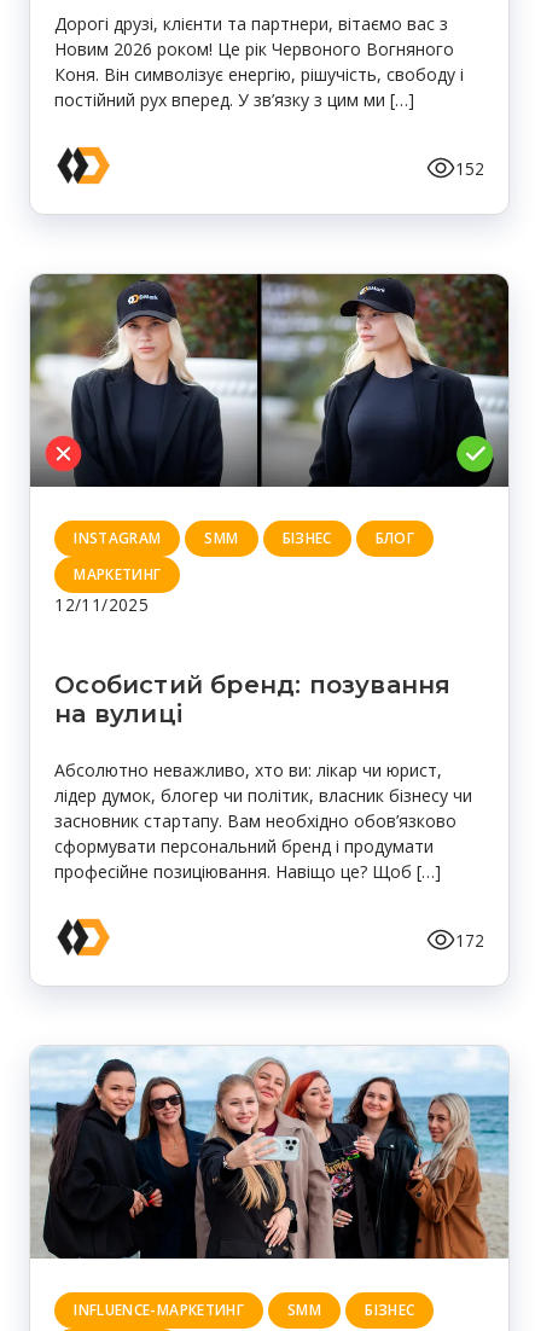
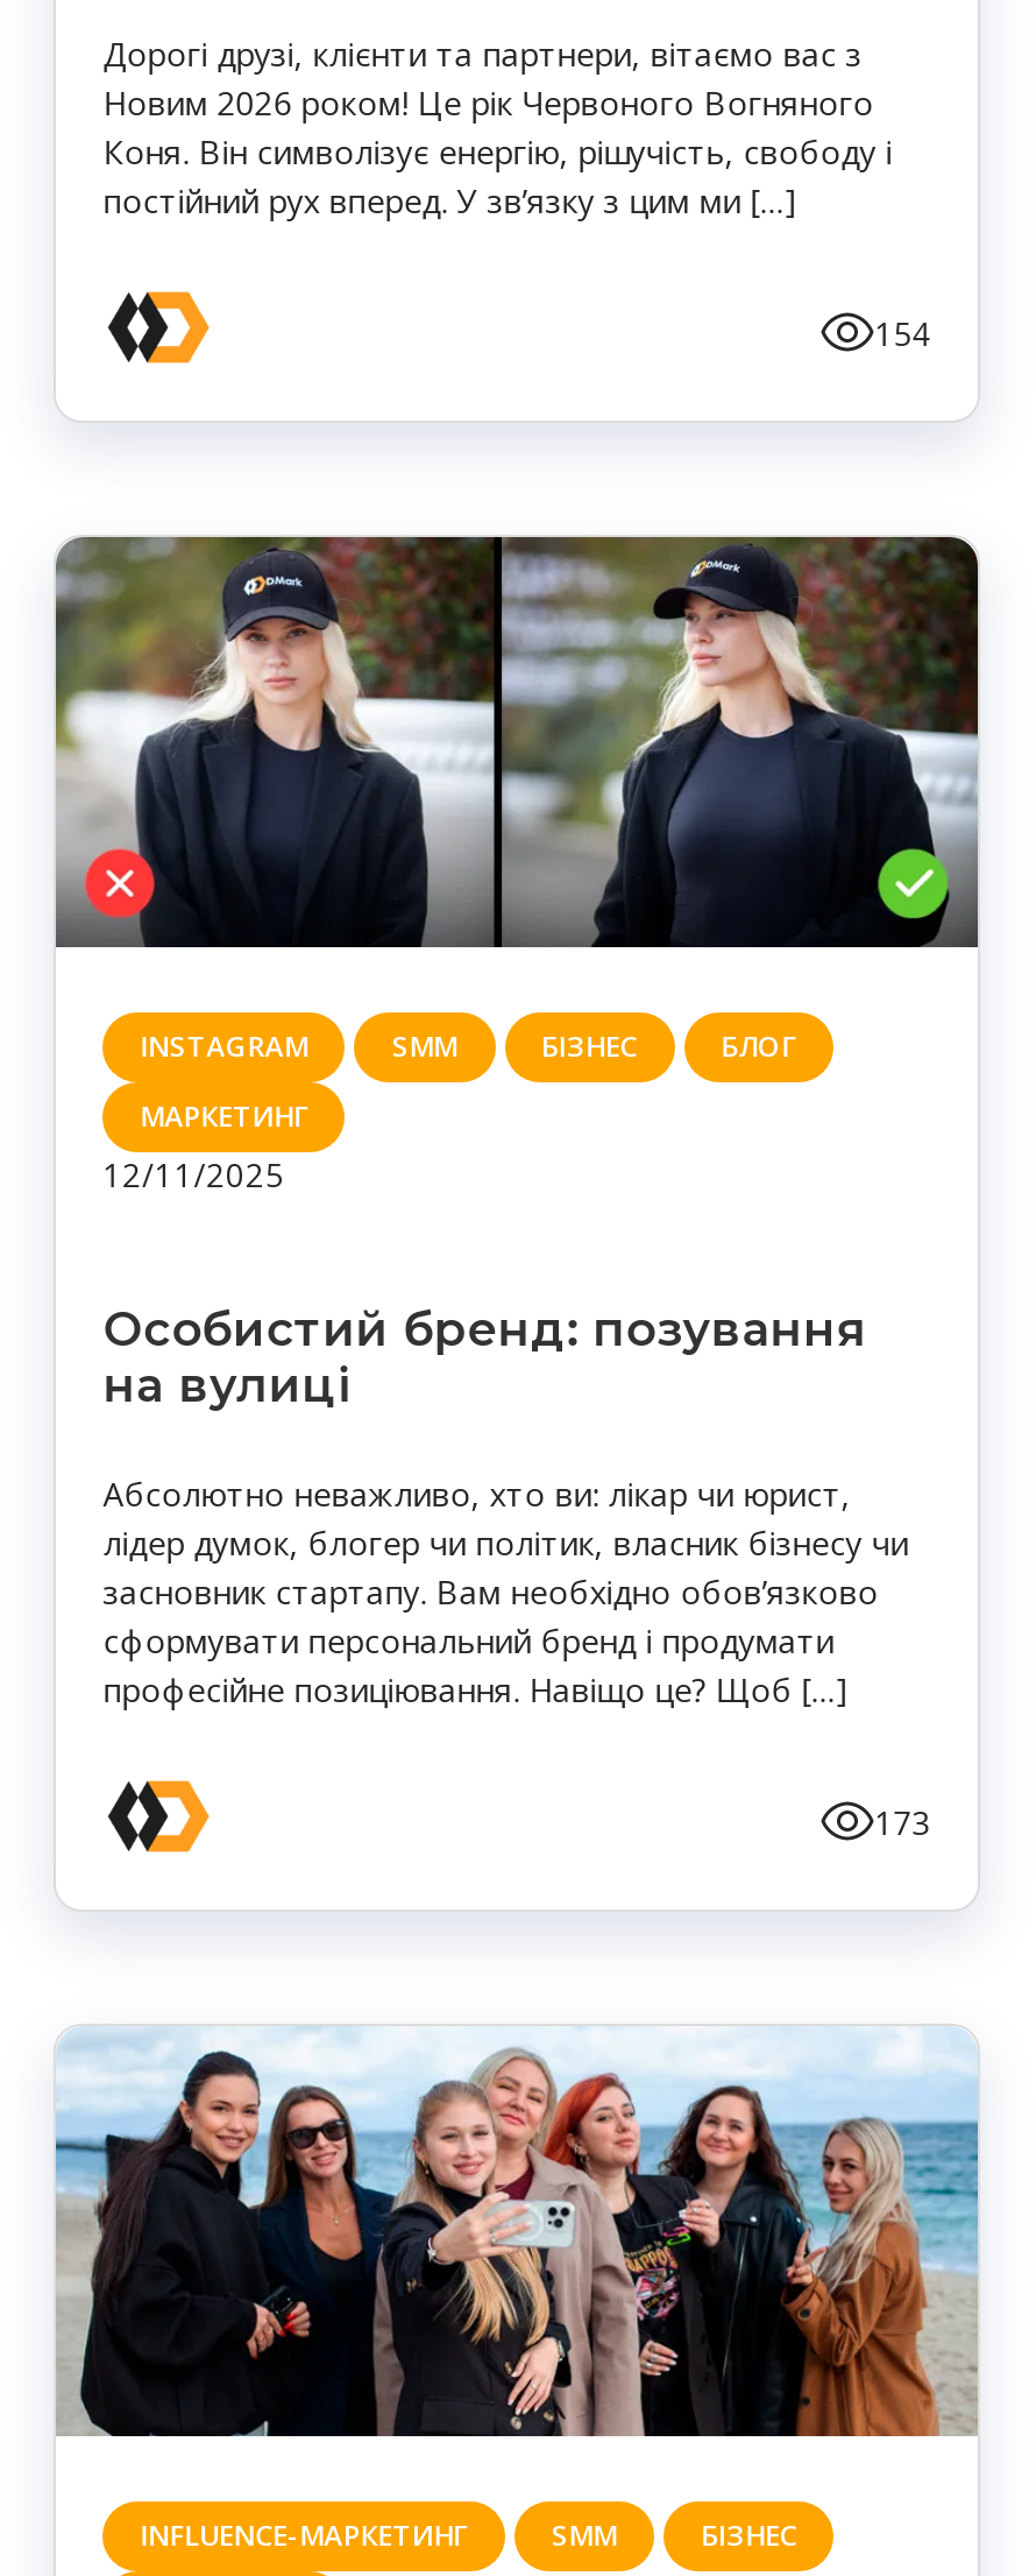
[455,157,484,179] 152 -> [875,310,931,354] 154
[455,928,484,951] 172 -> [875,1799,931,1844] 173

